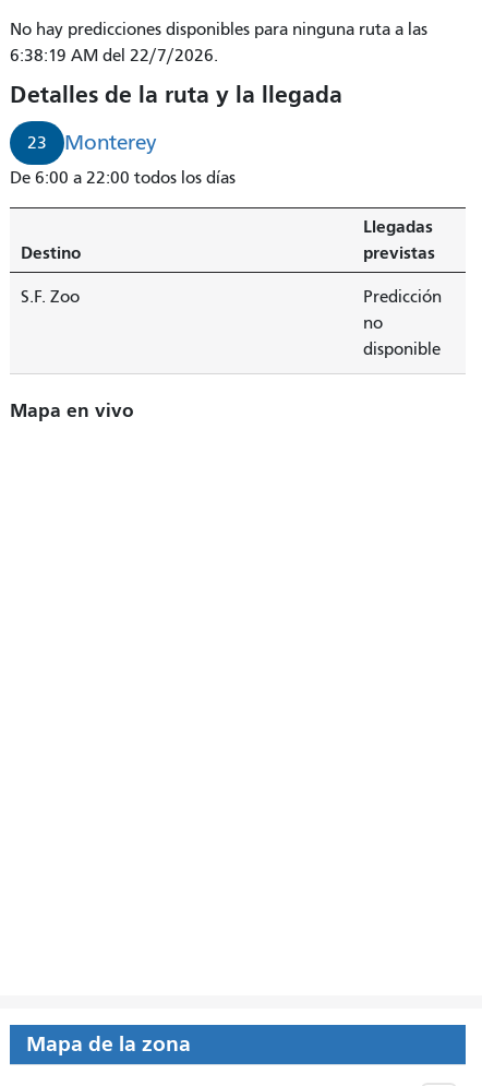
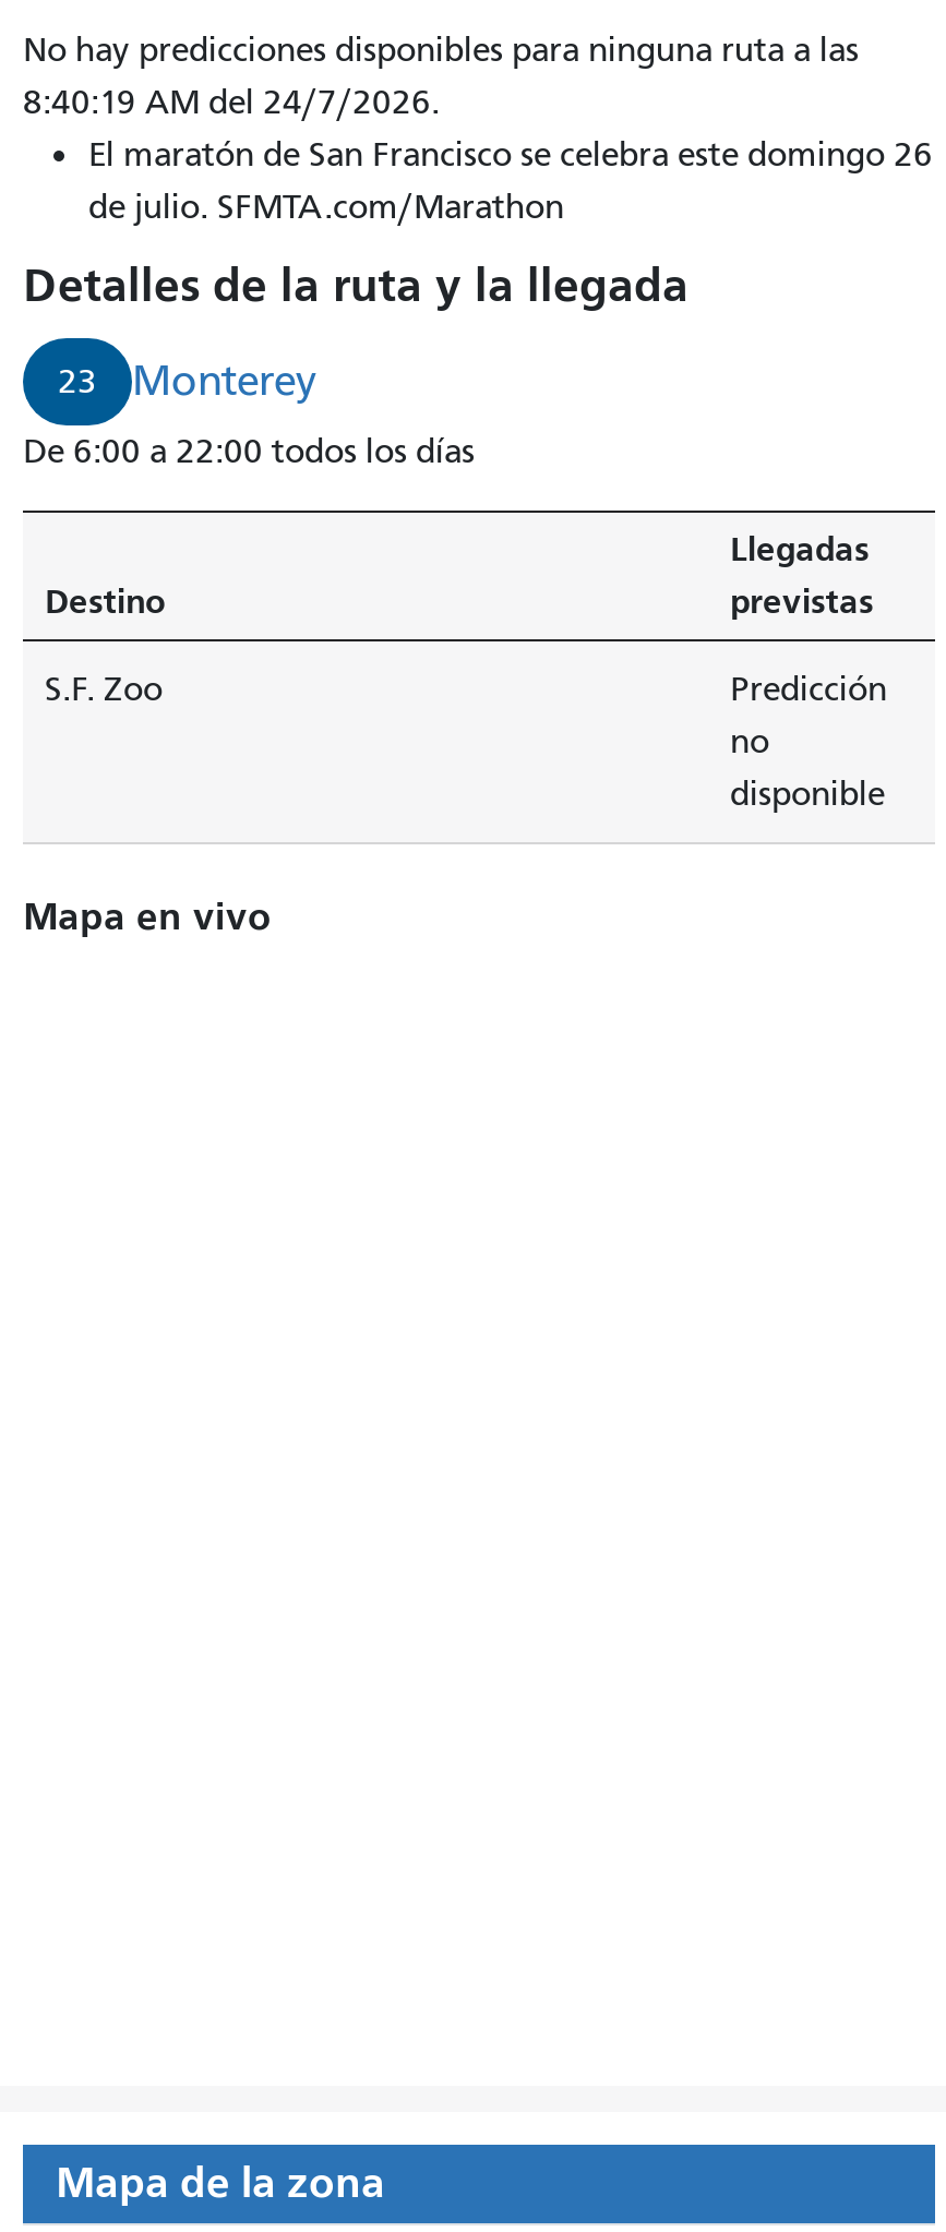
[10,45,218,65] 6:38:19 AM del 22/7/2026. -> [23,82,933,226] 8:40:19 AM del 24/7/2026. | El maratón de San Francisco se celebra este domingo 26 | de julio. SFMTA.com/Marathon

